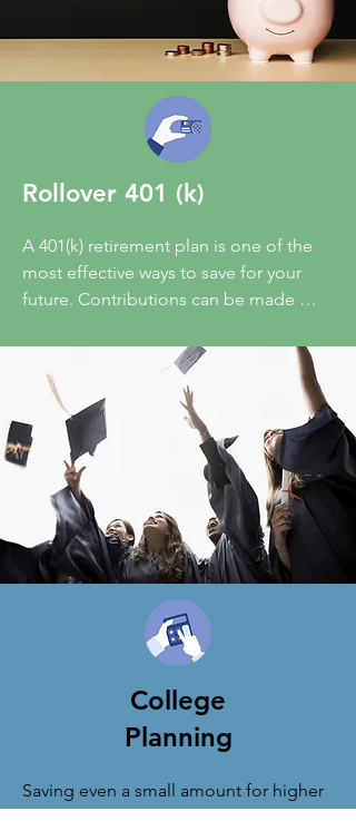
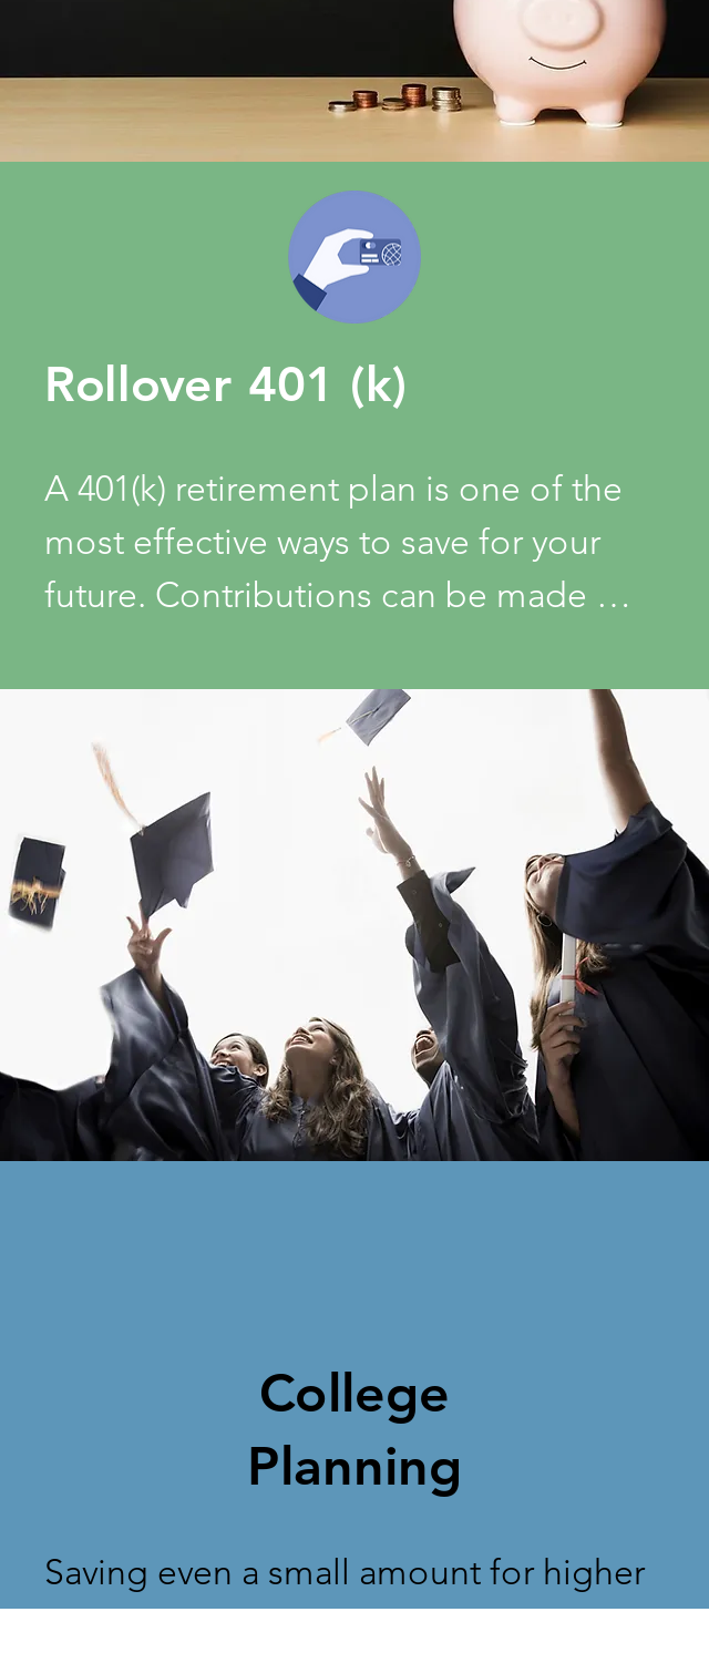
[146,600,210,665] [image] -> none

